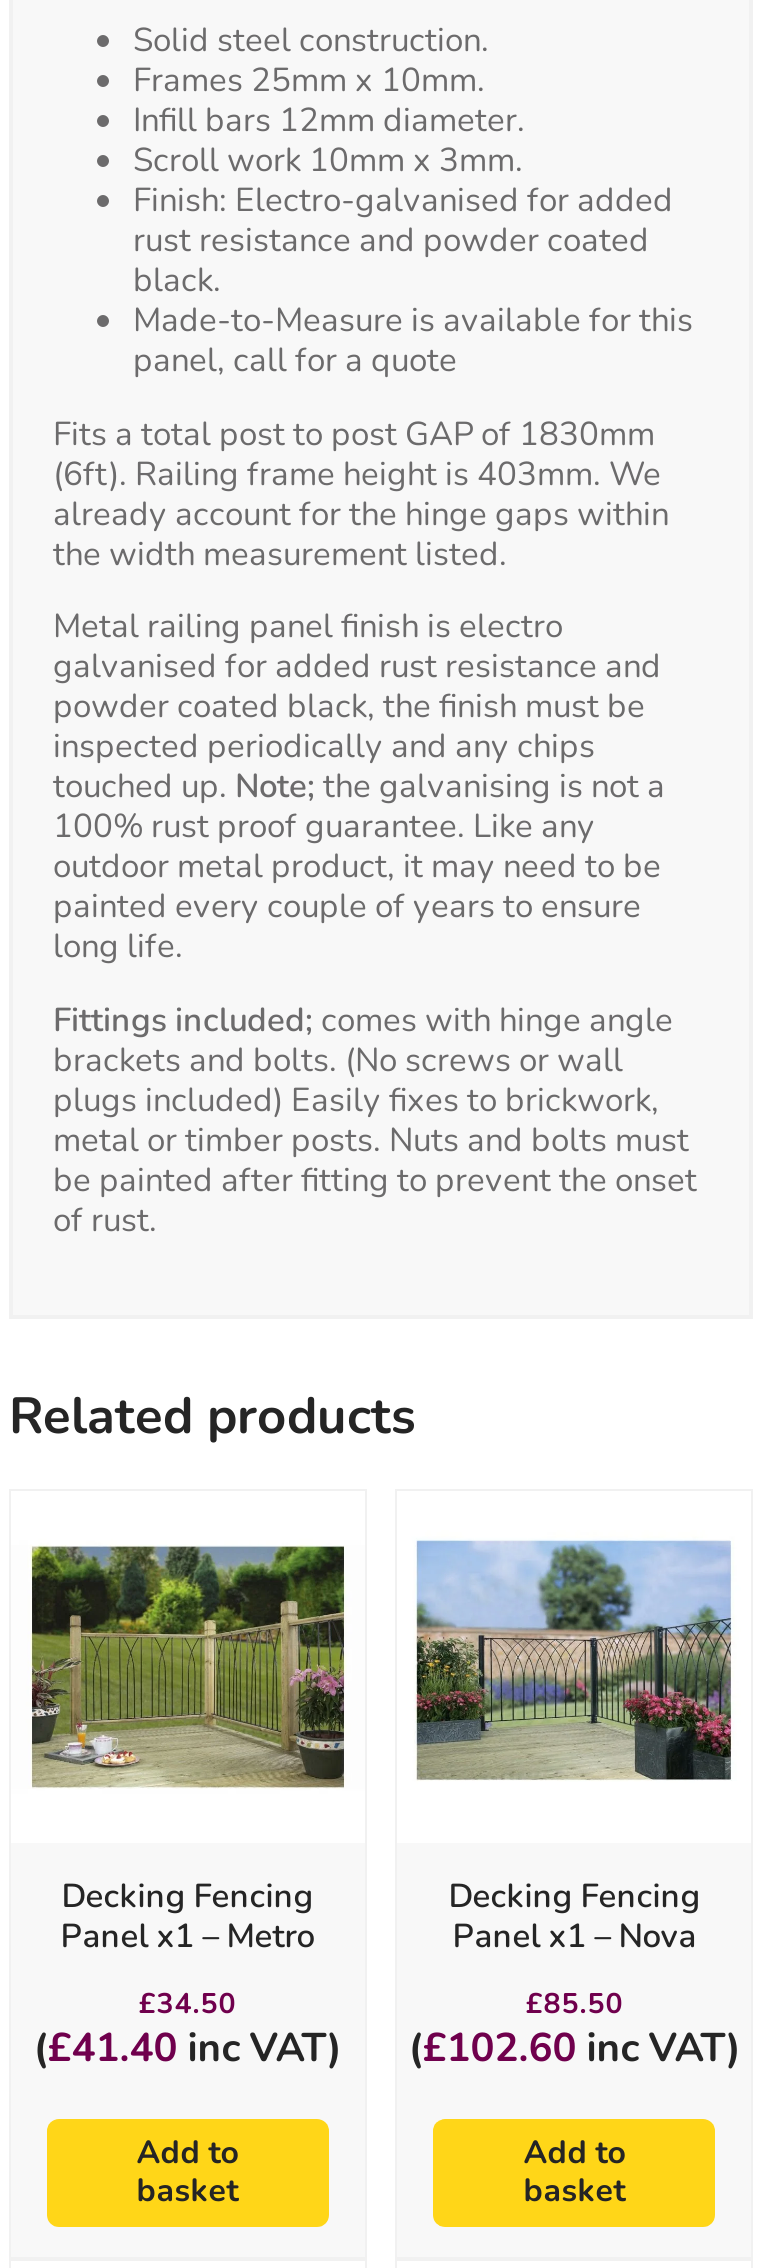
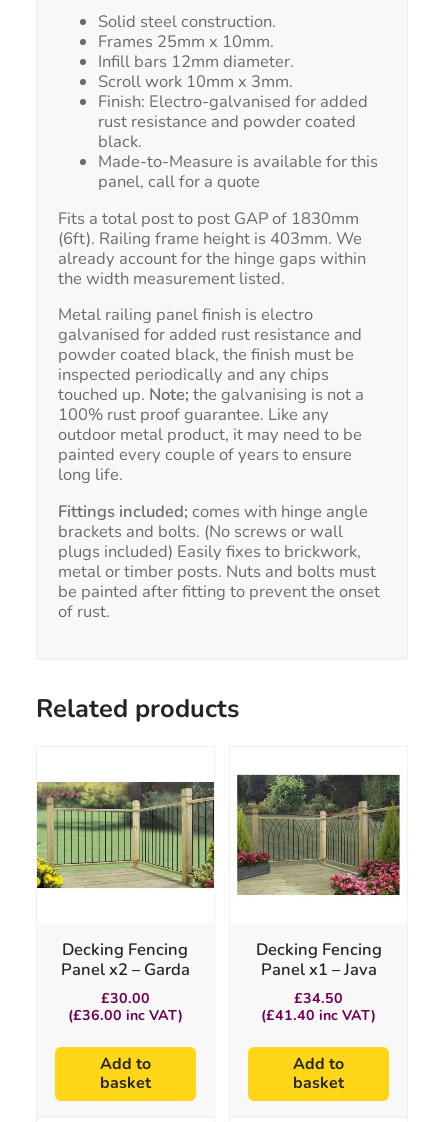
[11,1545,365,1789] [image] -> [36,775,215,895] [image]
[411,1539,737,1787] [image] -> [236,772,401,896] [image]
[61,1912,315,1958] Panel x1 – Metro -> [61,958,190,981] Panel x2 – Garda
[452,1912,696,1958] Panel x1 – Nova -> [261,958,377,981] Panel x1 – Java
[139,1984,237,2022] £34.50 -> [101,989,150,1008] £30.00
[525,1984,623,2022] £85.50 -> [294,989,343,1008] £34.50
[34,2020,342,2074] (£41.40 inc VAT) -> [68,1006,183,1025] (£36.00 inc VAT)
[408,2020,740,2074] (£102.60 inc VAT) -> [261,1006,376,1025] (£41.40 inc VAT)

